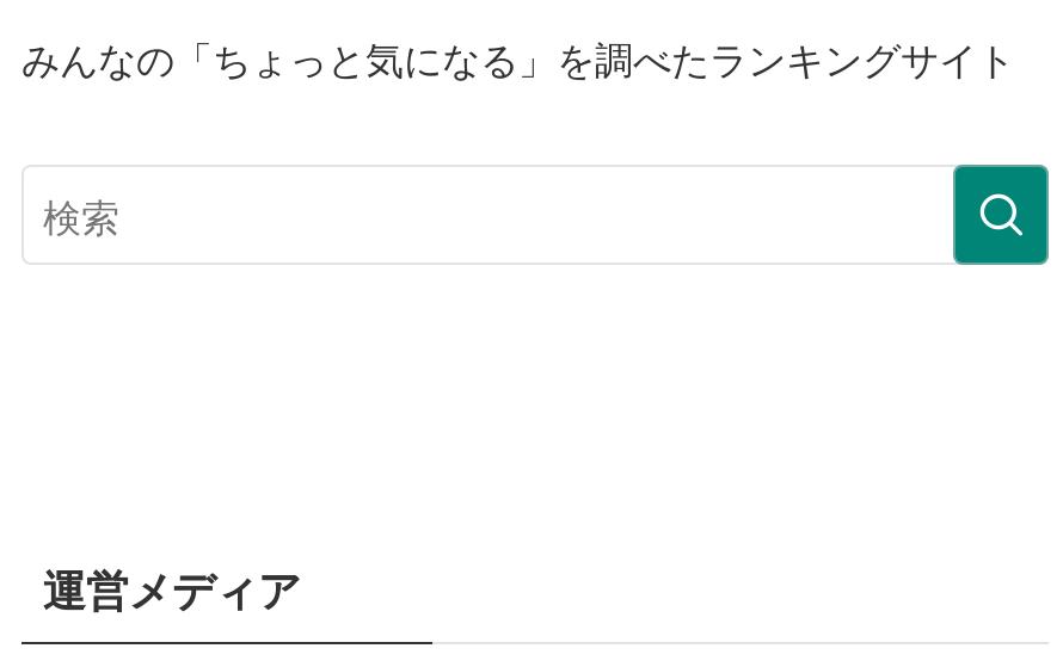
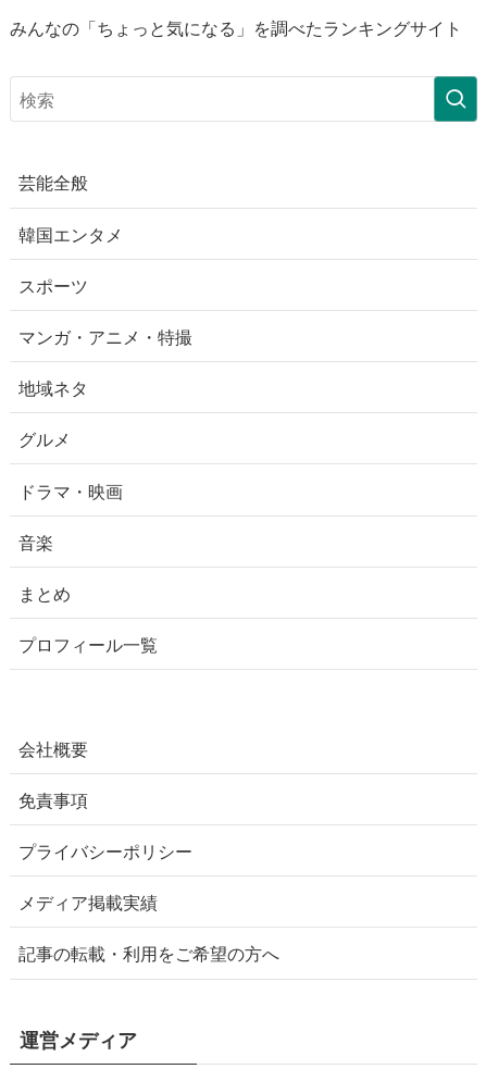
none -> [18,169,192,657] 芸能全般 | 韓国エンタメ | スポーツ | マンガ・アニメ・特撮 | 地域ネタ | グルメ | ドラマ・映画 | 音楽 | まとめ | プロフィール一覧
none -> [18,735,279,966] 会社概要 | 免責事項 | プライバシーポリシー | メディア掲載実績 | 記事の転載・利用をご希望の方へ

